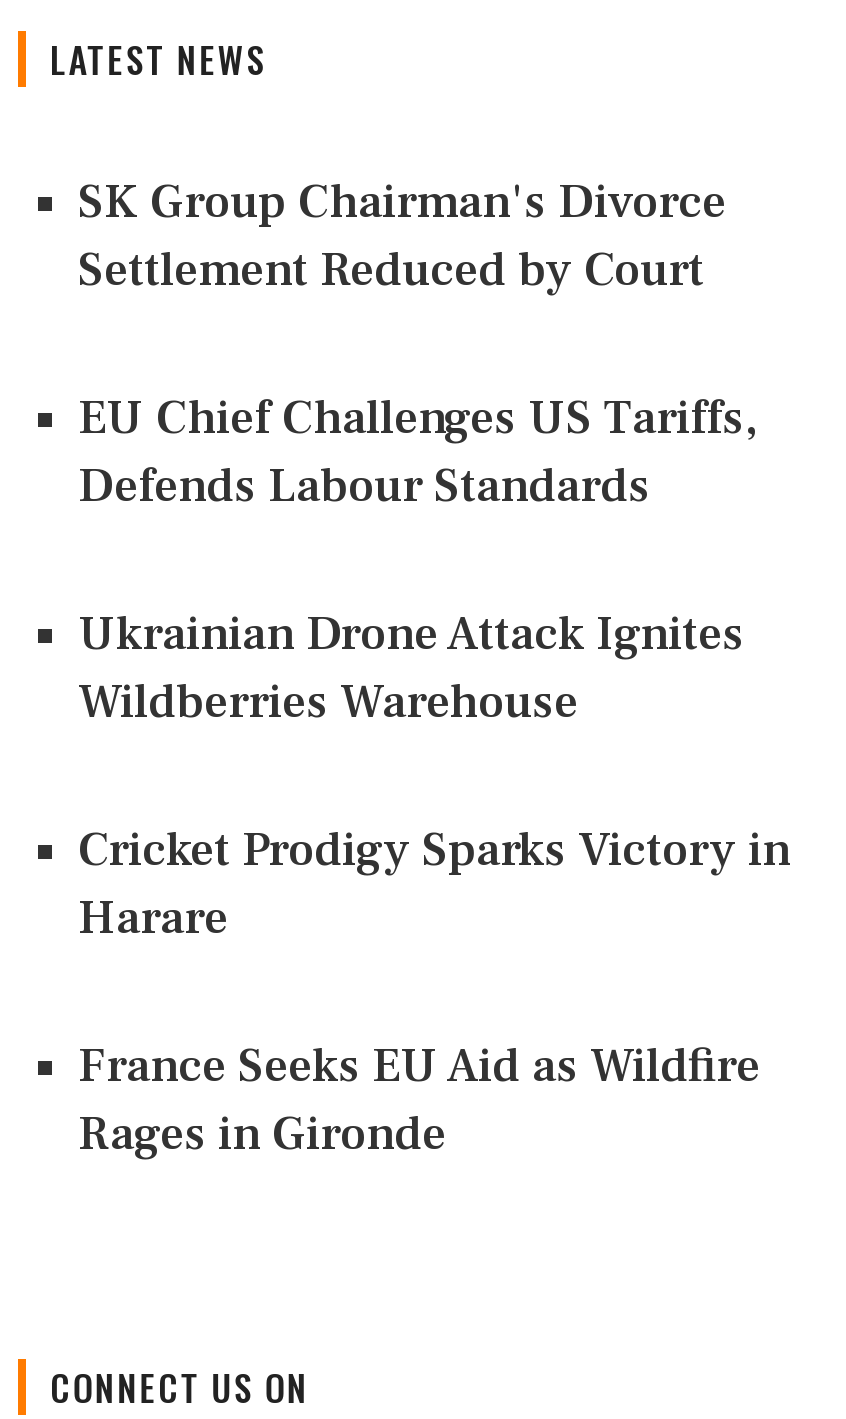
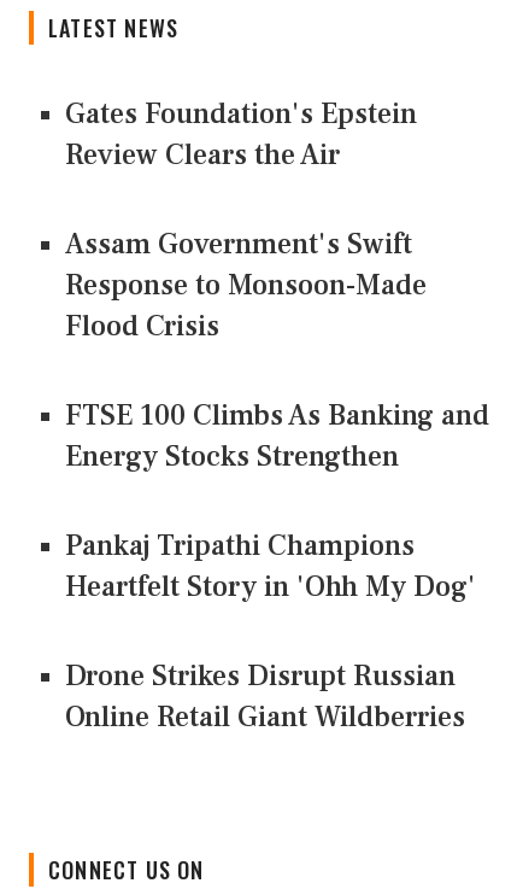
[78,171,726,301] SK Group Chairman's Divorce | Settlement Reduced by Court -> [65,95,417,174] Gates Foundation's Epstein | Review Clears the Air
[78,387,758,517] EU Chief Challenges US Tariffs, | Defends Labour Standards -> [65,226,427,345] Assam Government's Swift | Response to Monsoon-Made | Flood Crisis
[78,603,744,733] Ukrainian Drone Attack Ignites | Wildberries Warehouse -> [65,397,489,475] FTSE 100 Climbs As Banking and | Energy Stocks Strengthen
[78,819,790,949] Cricket Prodigy Sparks Victory in | Harare -> [65,527,476,606] Pankaj Tripathi Champions | Heartfelt Story in 'Ohh My Dog'
[78,1035,760,1165] France Seeks EU Aid as Wildfire | Rages in Gironde -> [65,657,465,736] Drone Strikes Disrupt Russian | Online Retail Giant Wildberries

